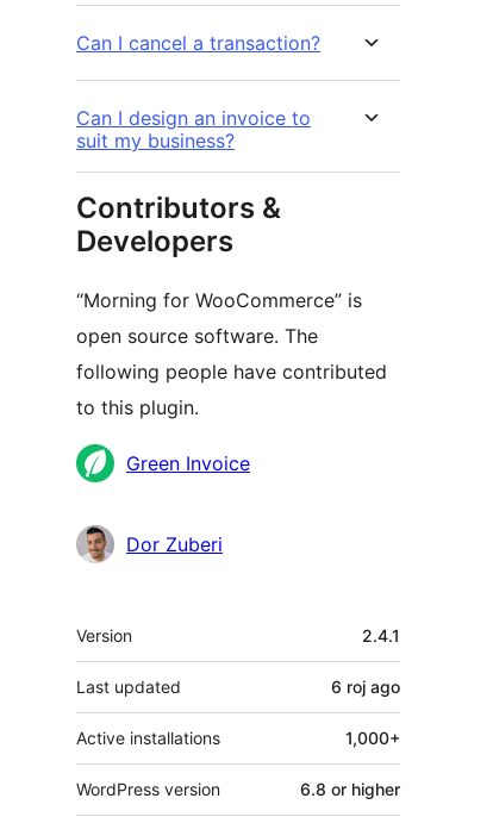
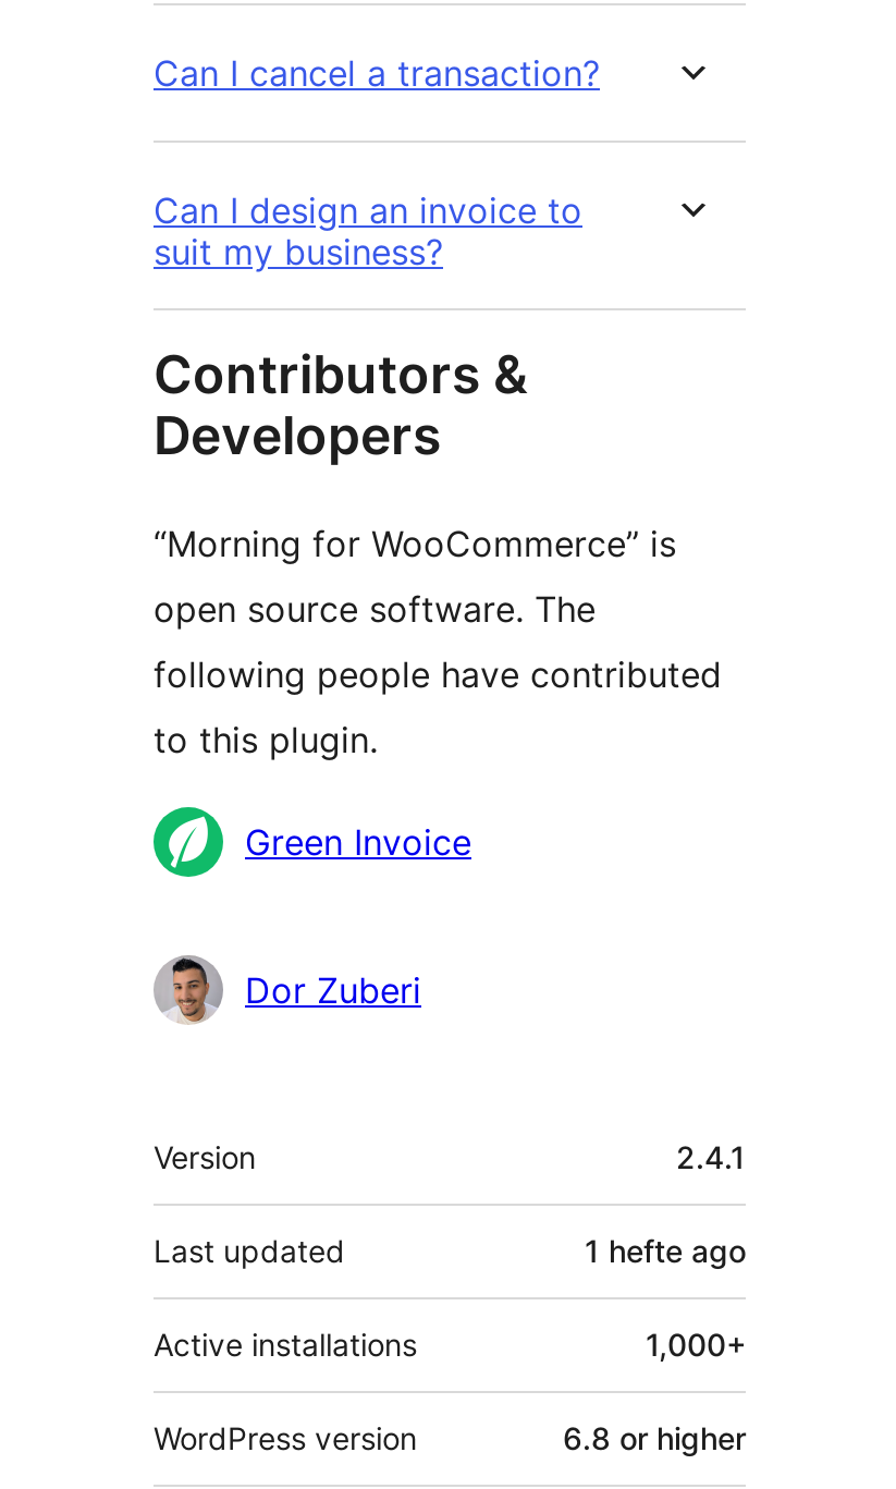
[331,677,400,697] 6 roj ago -> [585,1232,746,1269] 1 hefte ago

